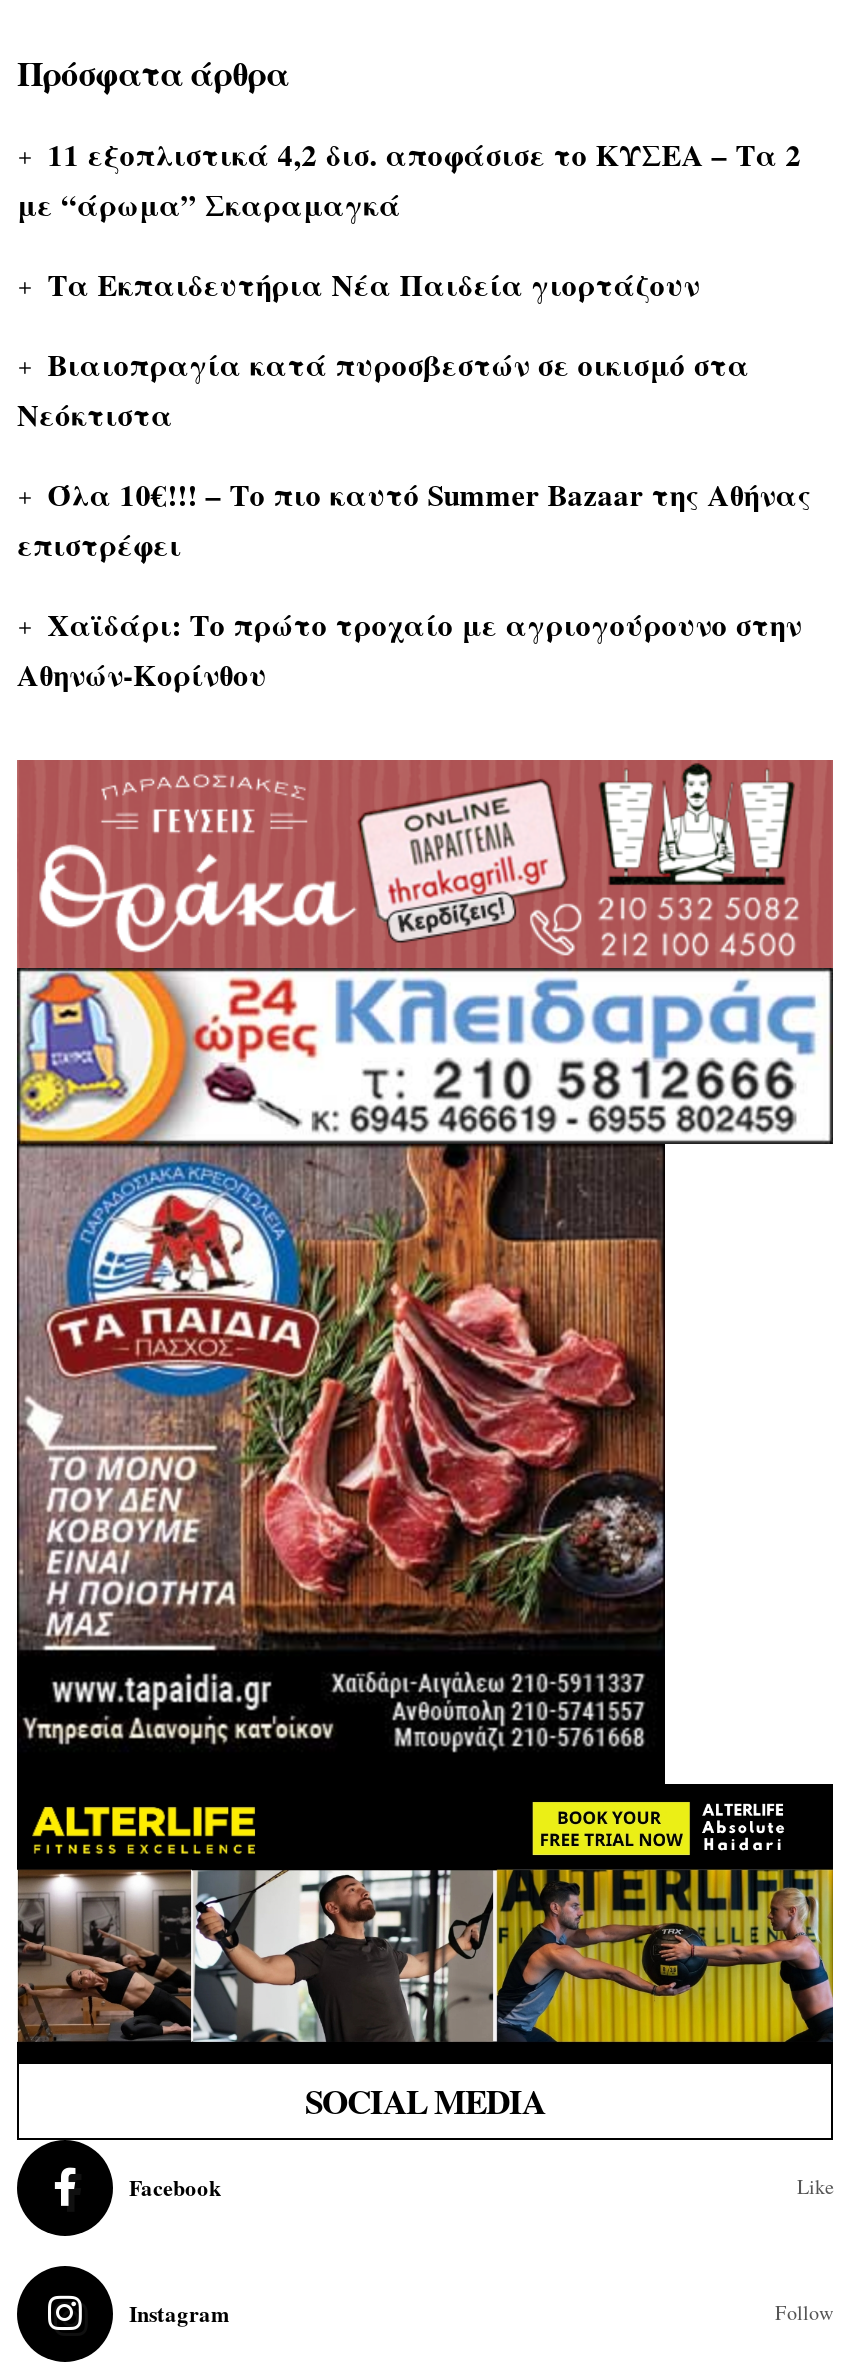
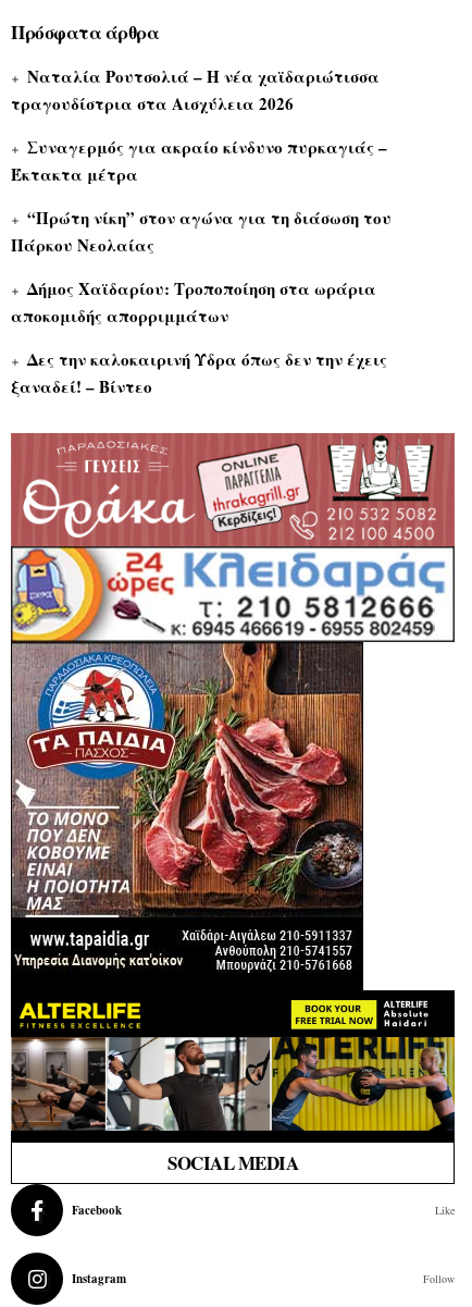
[17,133,801,227] 11 εξοπλιστικά 4,2 δισ. αποφάσισε το ΚΥΣΕΑ – Τα 2 | με “άρωμα” Σκαραμαγκά -> [11,65,380,116] Ναταλία Ρουτσολιά – Η νέα χαϊδαριώτισσα | τραγουδίστρια στα Αισχύλεια 2026
[47,263,699,307] Τα Εκπαιδευτήρια Νέα Παιδεία γιορτάζουν -> [11,135,387,187] Συναγερμός για ακραίο κίνδυνο πυρκαγιάς – | Έκτακτα μέτρα
[17,343,749,437] Βιαιοπραγία κατά πυροσβεστών σε οικισμό στα | Νεόκτιστα -> [11,206,392,257] “Πρώτη νίκη” στον αγώνα για τη διάσωση του | Πάρκου Νεολαίας
[17,473,811,567] Όλα 10€!!! – Το πιο καυτό Summer Bazaar της Αθήνας | επιστρέφει -> [11,277,377,328] Δήμος Χαϊδαρίου: Τροποποίηση στα ωράρια | αποκομιδής απορριμμάτων
[17,603,801,697] Χαϊδάρι: Το πρώτο τροχαίο με αγριογούρουνο στην | Αθηνών-Κορίνθου -> [11,348,387,399] Δες την καλοκαιρινή Ύδρα όπως δεν την έχεις | ξαναδεί! – Βίντεο

